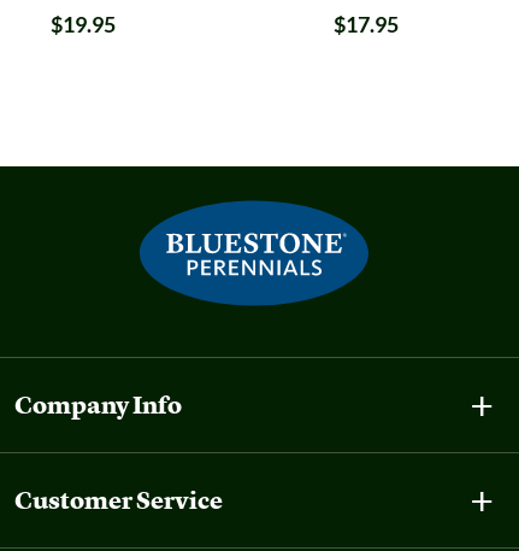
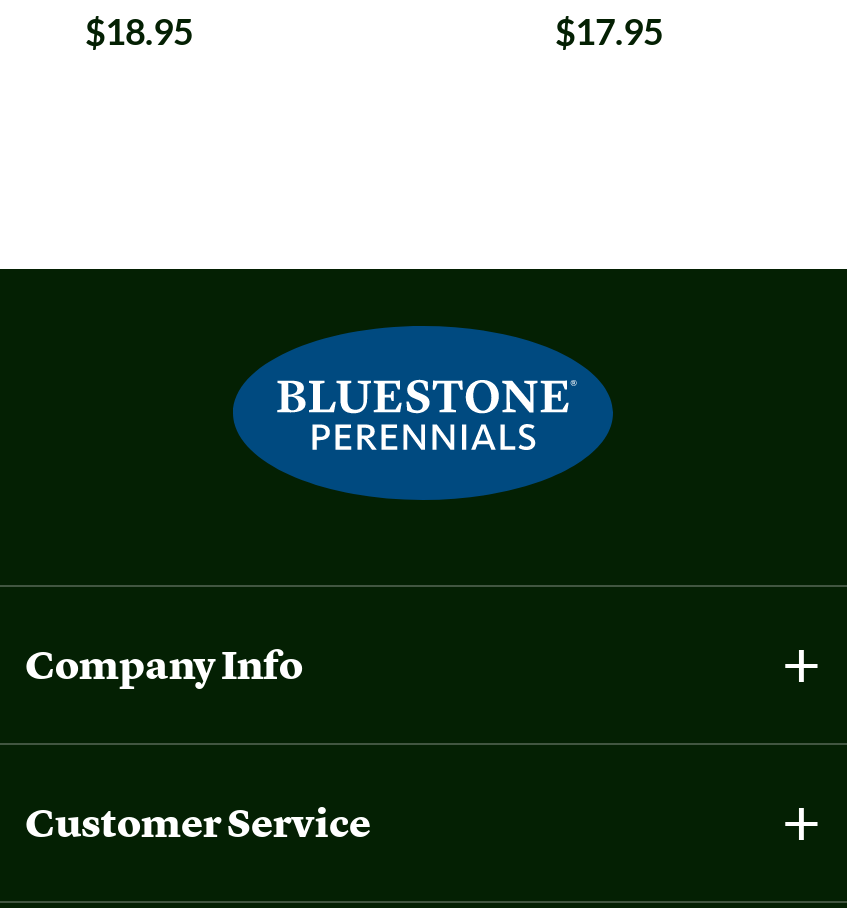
[51,10,116,37] $19.95 -> [85,9,193,53] $18.95

